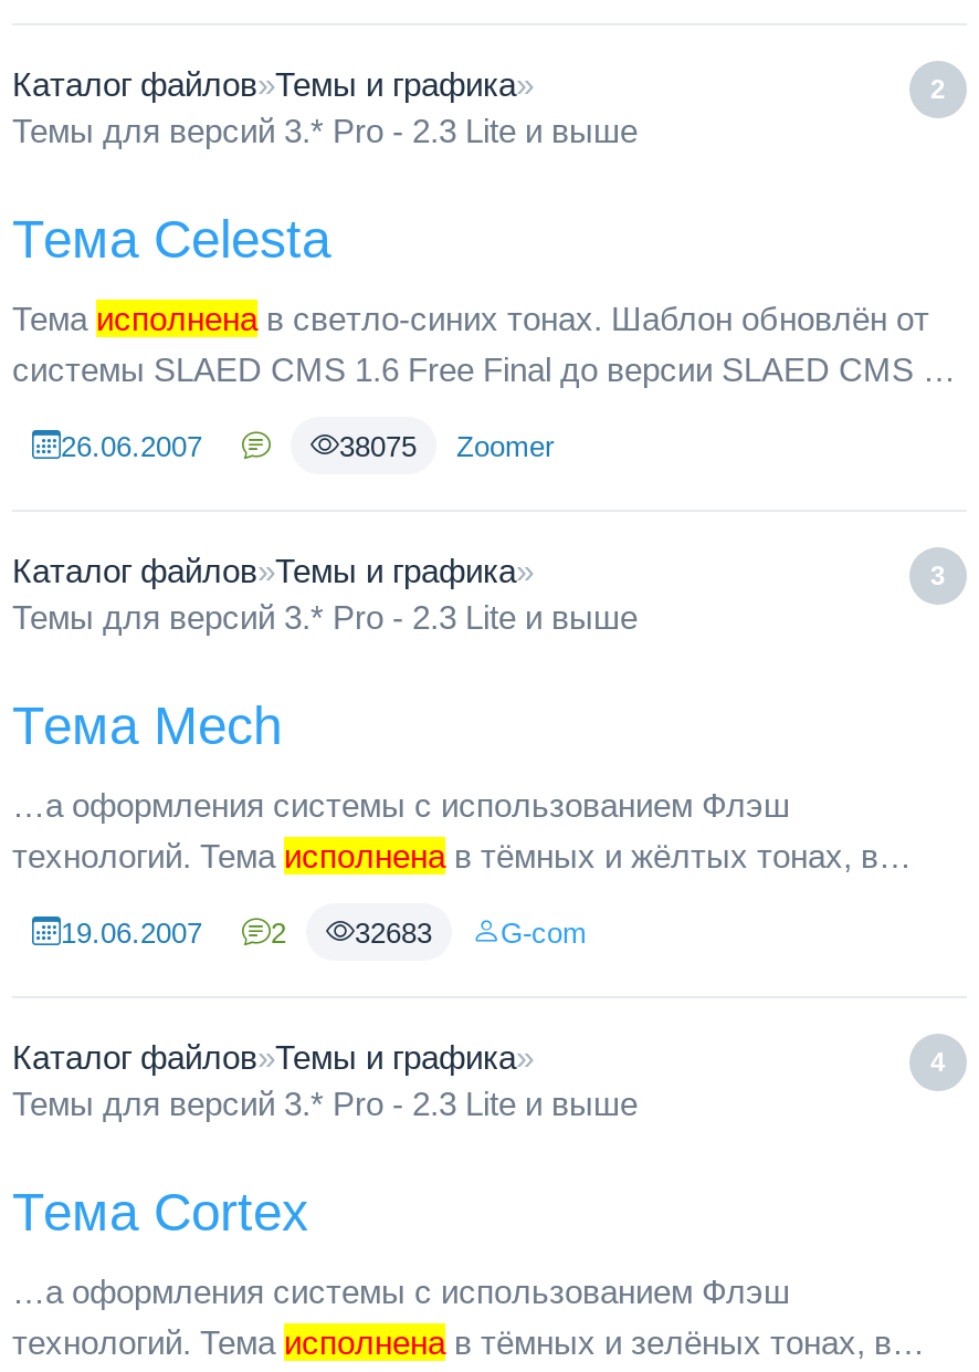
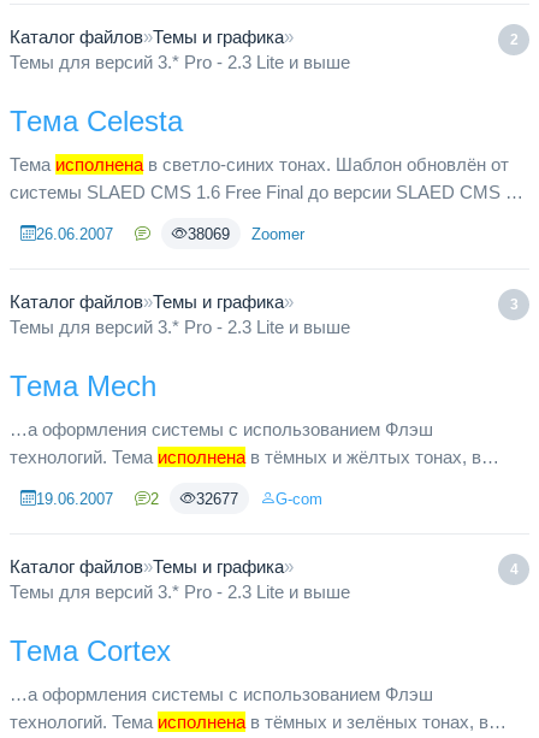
[339,429,554,462] 38075 Zoomer -> [188,225,304,243] 38069 Zoomer
[355,915,432,949] 32683 -> [196,489,238,507] 32677

